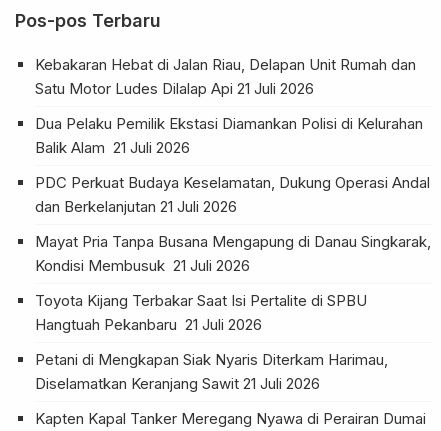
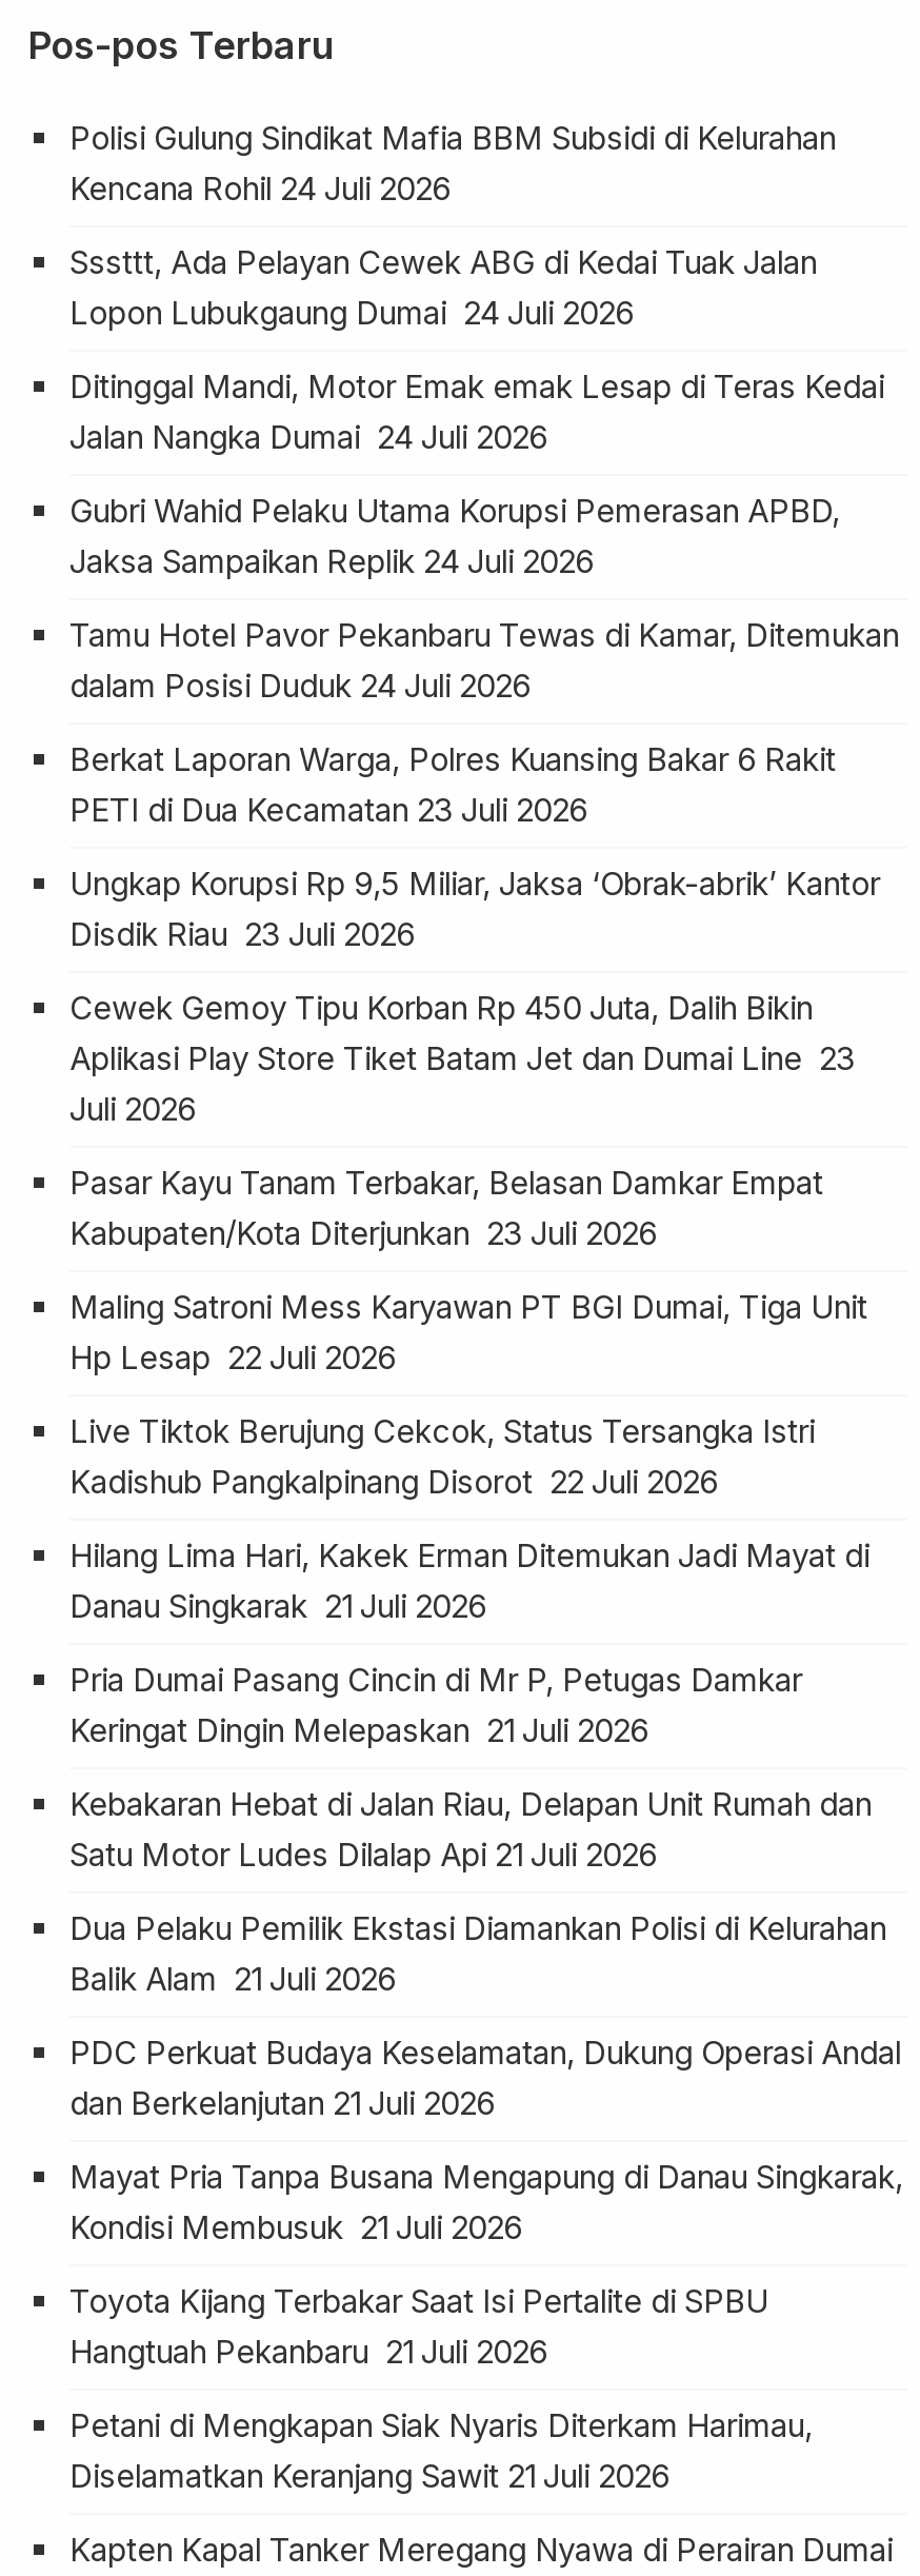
none -> [69,118,899,1751] Polisi Gulung Sindikat Mafia BBM Subsidi di Kelurahan | Kencana Rohil 24 Juli 2026 | Sssttt, Ada Pelayan Cewek ABG di Kedai Tuak Jalan | Lopon Lubukgaung Dumai 24 Juli 2026 | Ditinggal Mandi, Motor Emak emak Lesap di Teras Kedai | Jalan Nangka Dumai 24 Juli 2026 | Gubri Wahid Pelaku Utama Korupsi Pemerasan APBD, | Jaksa Sampaikan Replik 24 Juli 2026 | Tamu Hotel Pavor Pekanbaru Tewas di Kamar, Ditemukan | dalam Posisi Duduk 24 Juli 2026 | Berkat Laporan Warga, Polres Kuansing Bakar 6 Rakit | PETI di Dua Kecamatan 23 Juli 2026 | Ungkap Korupsi Rp 9,5 Miliar, Jaksa ‘Obrak-abrik’ Kantor | Disdik Riau 23 Juli 2026 | Cewek Gemoy Tipu Korban Rp 450 Juta, Dalih Bikin | Aplikasi Play Store Tiket Batam Jet dan Dumai Line 23 | Juli 2026 | Pasar Kayu Tanam Terbakar, Belasan Damkar Empat | Kabupaten/Kota Diterjunkan 23 Juli 2026 | Maling Satroni Mess Karyawan PT BGI Dumai, Tiga Unit | Hp Lesap 22 Juli 2026 | Live Tiktok Berujung Cekcok, Status Tersangka Istri | Kadishub Pangkalpinang Disorot 22 Juli 2026 | Hilang Lima Hari, Kakek Erman Ditemukan Jadi Mayat di | Danau Singkarak 21 Juli 2026 | Pria Dumai Pasang Cincin di Mr P, Petugas Damkar | Keringat Dingin Melepaskan 21 Juli 2026

